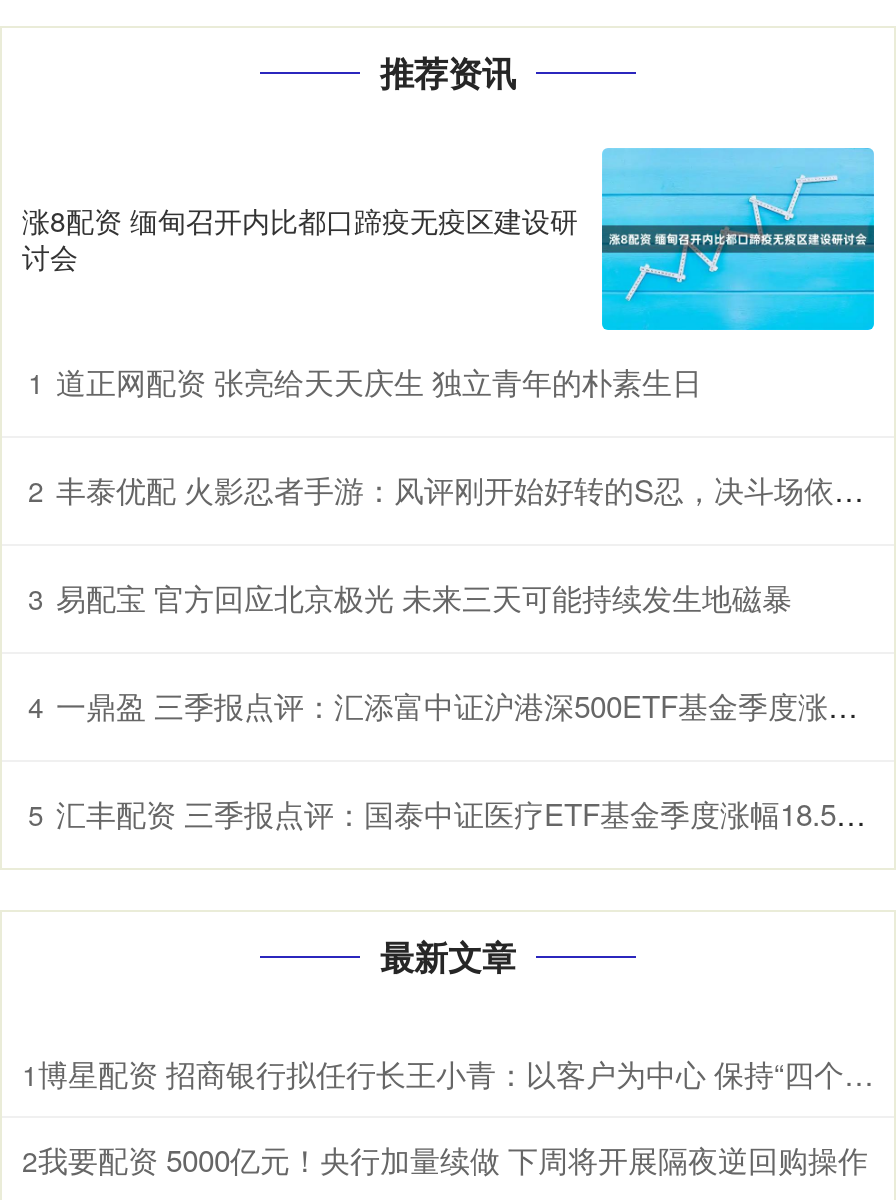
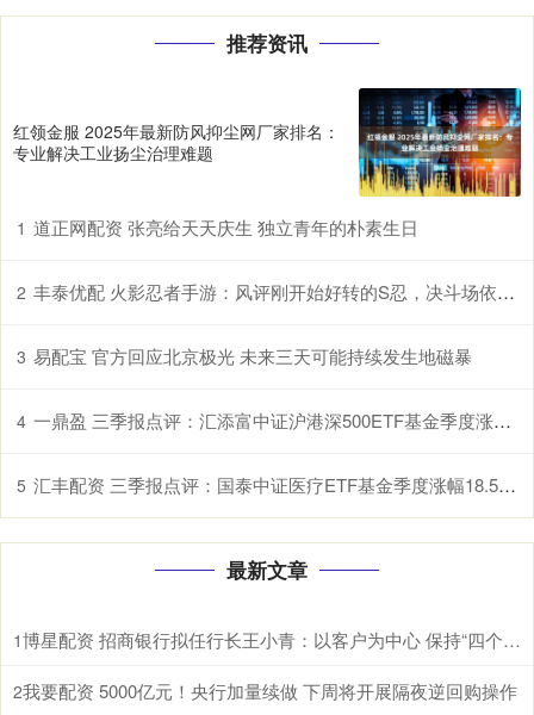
[22,146,876,332] [image] | 涨8配资 缅甸召开内比都口蹄疫无疫区建设研 | 讨会 -> [13,87,522,198] [image] | 红领金服 2025年最新防风抑尘网厂家排名： | 专业解决工业扬尘治理难题

